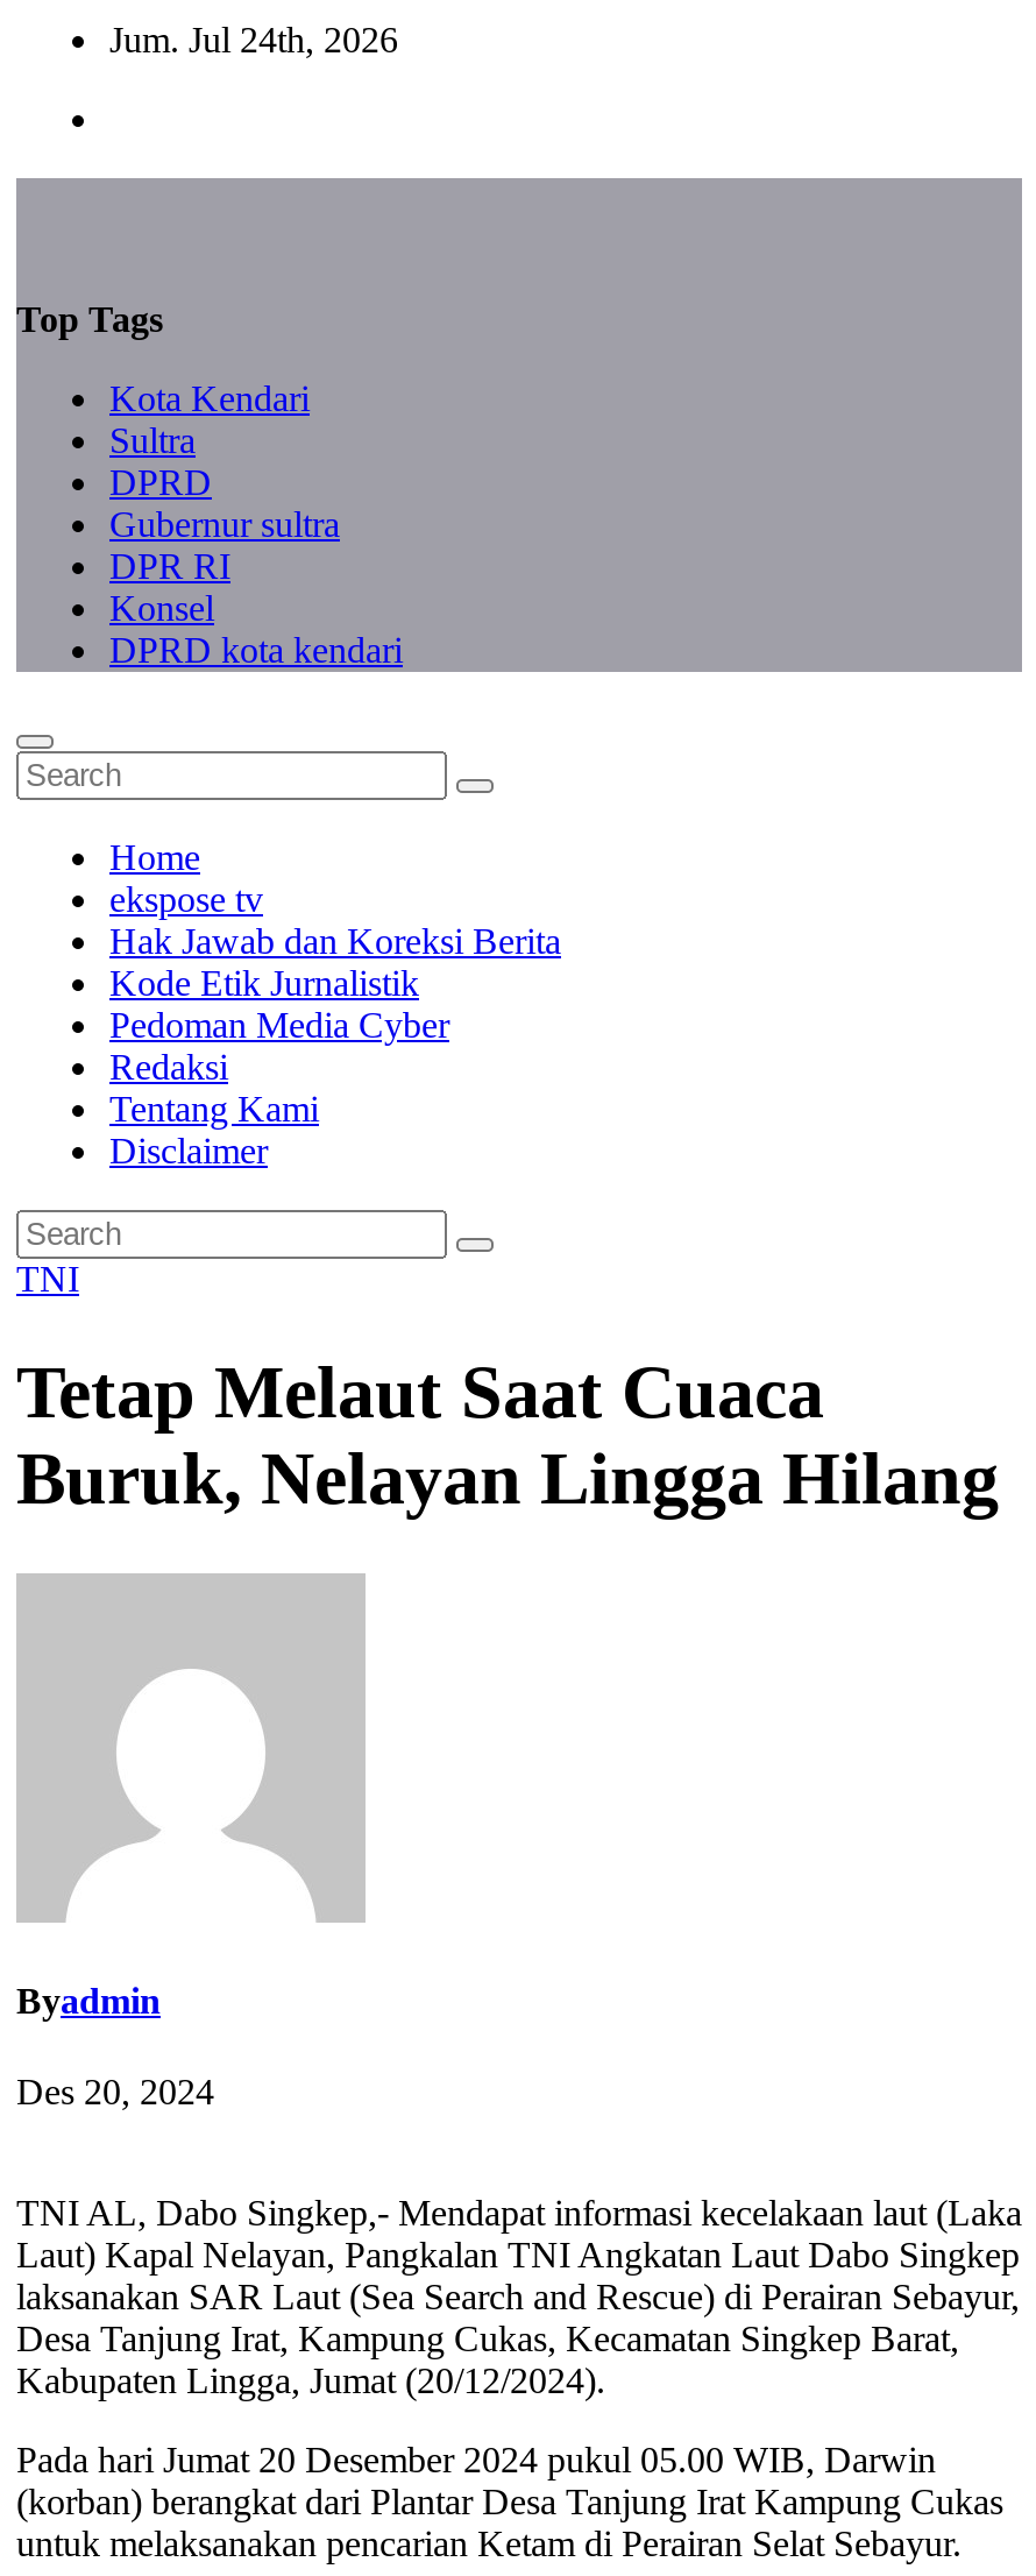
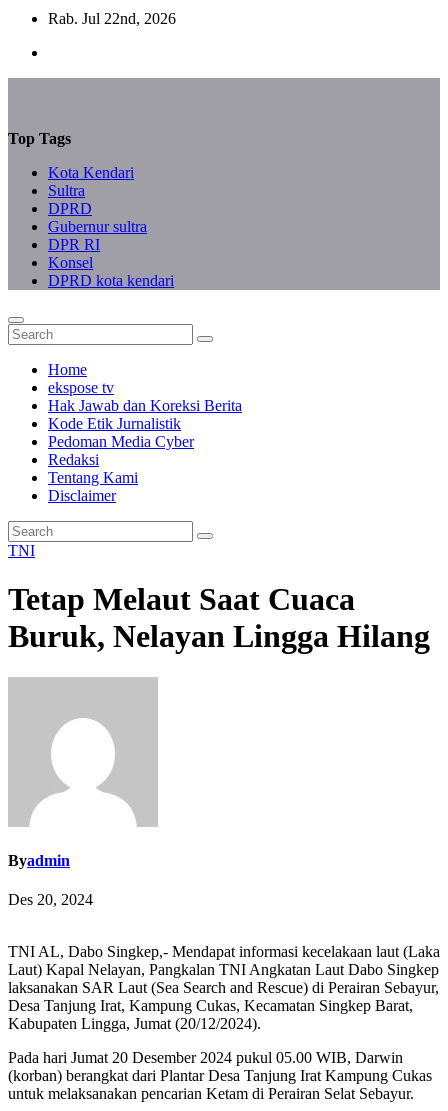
[109,20,398,59] Jum. Jul 24th, 2026 -> [48,10,176,27] Rab. Jul 22nd, 2026

